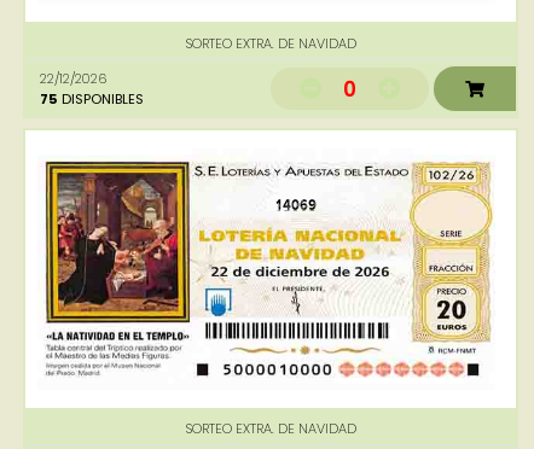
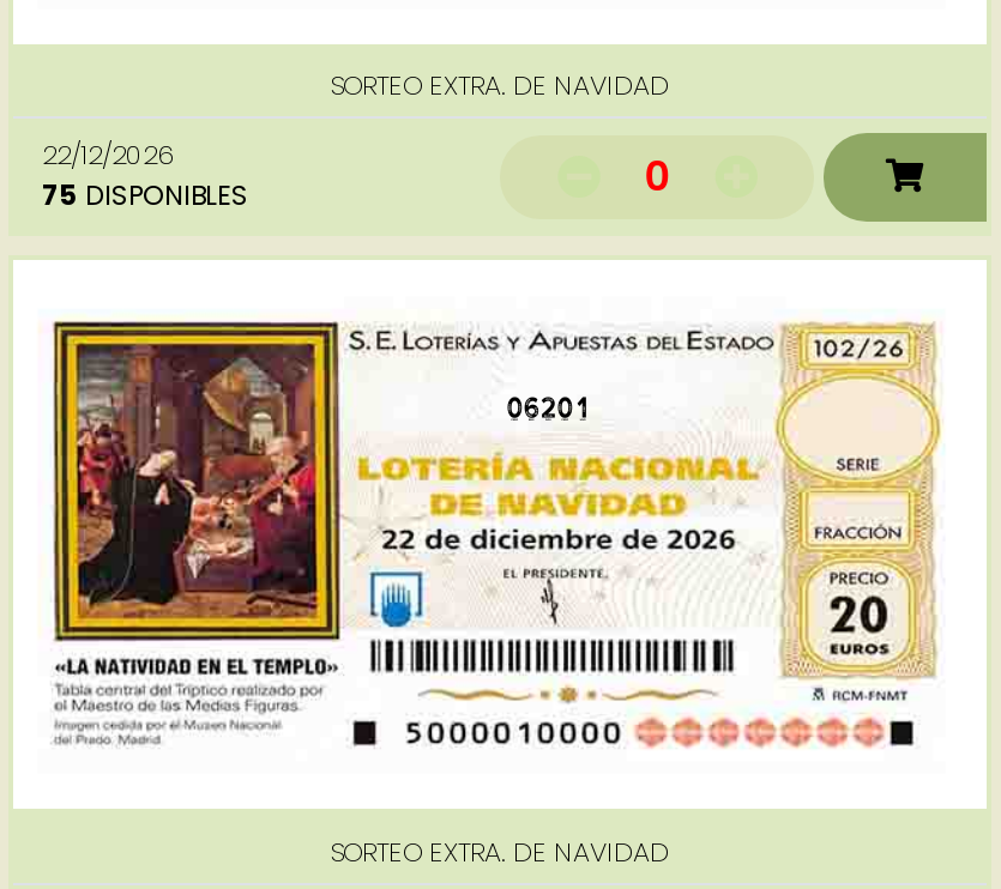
[274,196,316,215] 14069 -> [507,389,591,427] 06201

